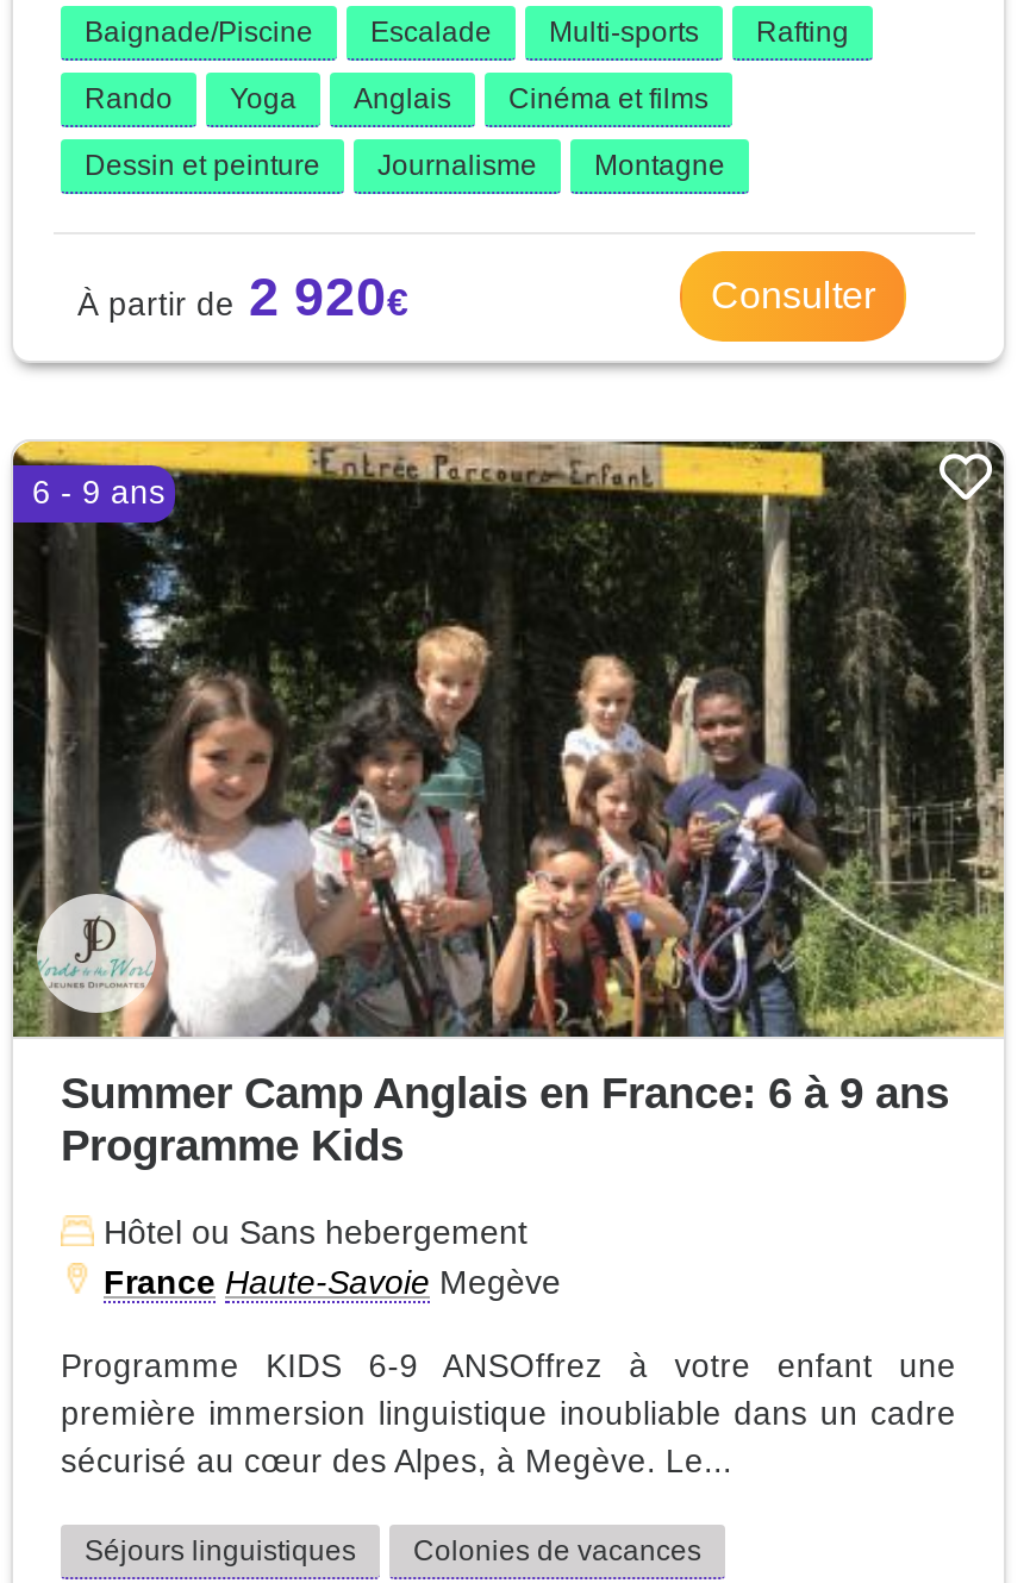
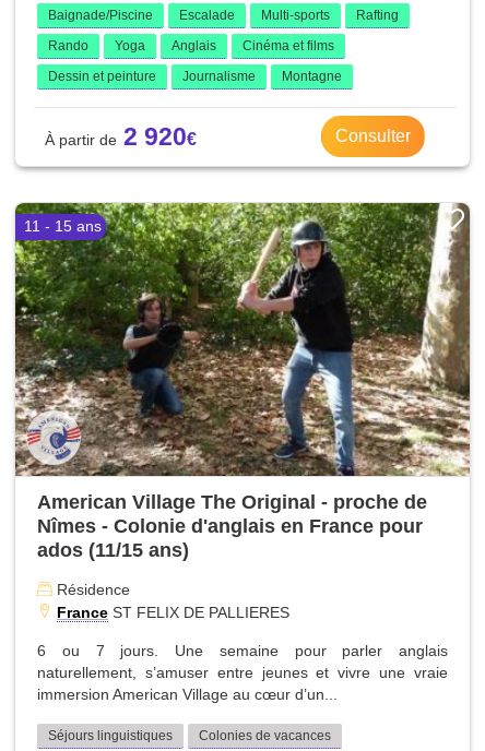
[11,439,1004,1037] [image] | 6 - 9 ans -> [14,202,470,477] [image] | 11 - 15 ans
[61,1068,949,1170] Summer Camp Anglais en France: 6 à 9 ans | Programme Kids -> [37,490,427,561] American Village The Original - proche de | Nîmes - Colonie d'anglais en France pour | ados (11/15 ans)
[94,1213,561,1301] Hôtel ou Sans hebergement | France Haute-Savoie Megève -> [52,581,289,621] Résidence | France ST FELIX DE PALLIERES
[61,1349,956,1479] Programme KIDS 6-9 ANSOffrez à votre enfant une | première immersion linguistique inoubliable dans un cadre | sécurisé au cœur des Alpes, à Megève. Le... -> [37,643,448,703] 6 ou 7 jours. Une semaine pour parler anglais | naturellement, s’amuser entre jeunes et vivre une vraie | immersion American Village au cœur d’un...

